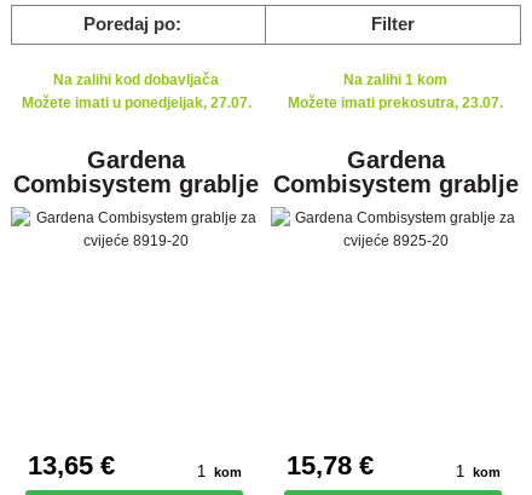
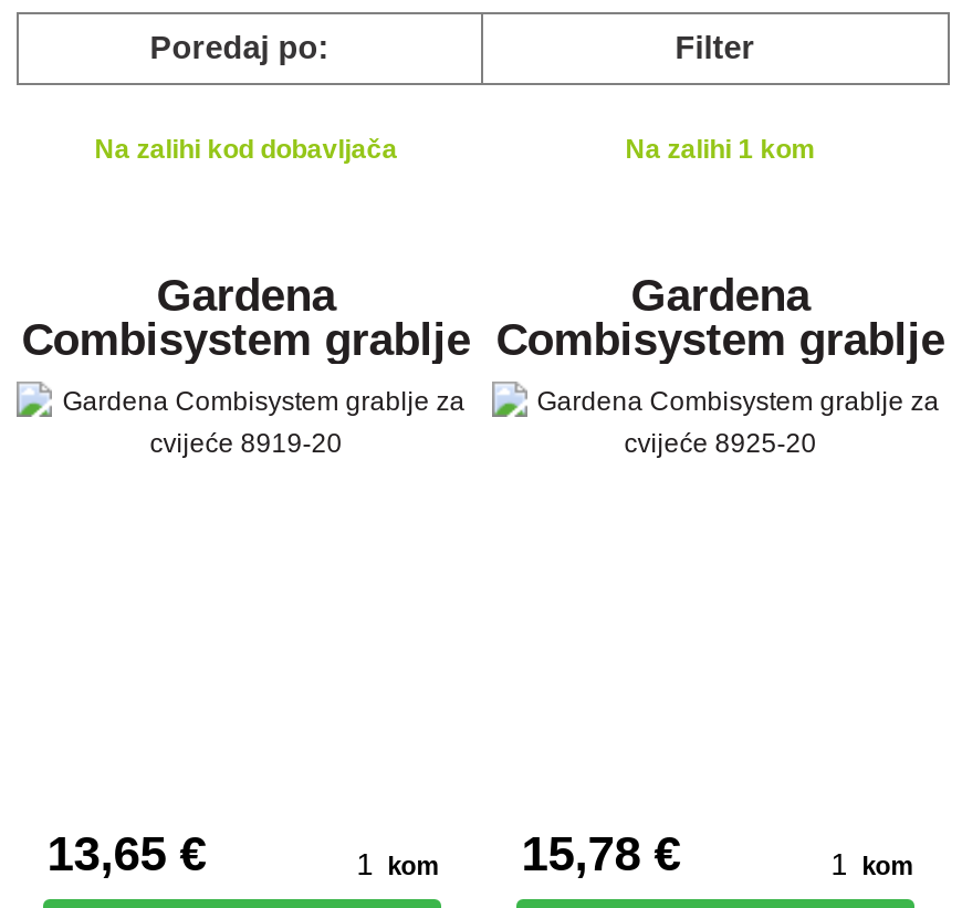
[21,94,251,111] Možete imati u ponedjeljak, 27.07. -> none
[288,94,503,111] Možete imati prekosutra, 23.07. -> none

